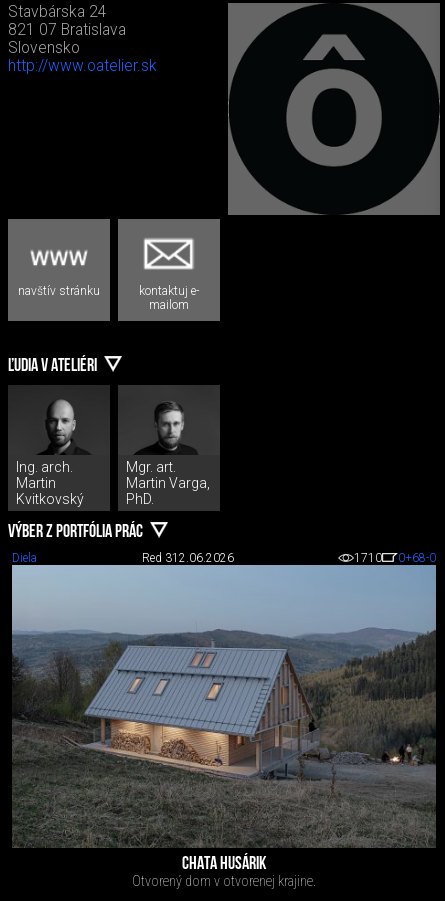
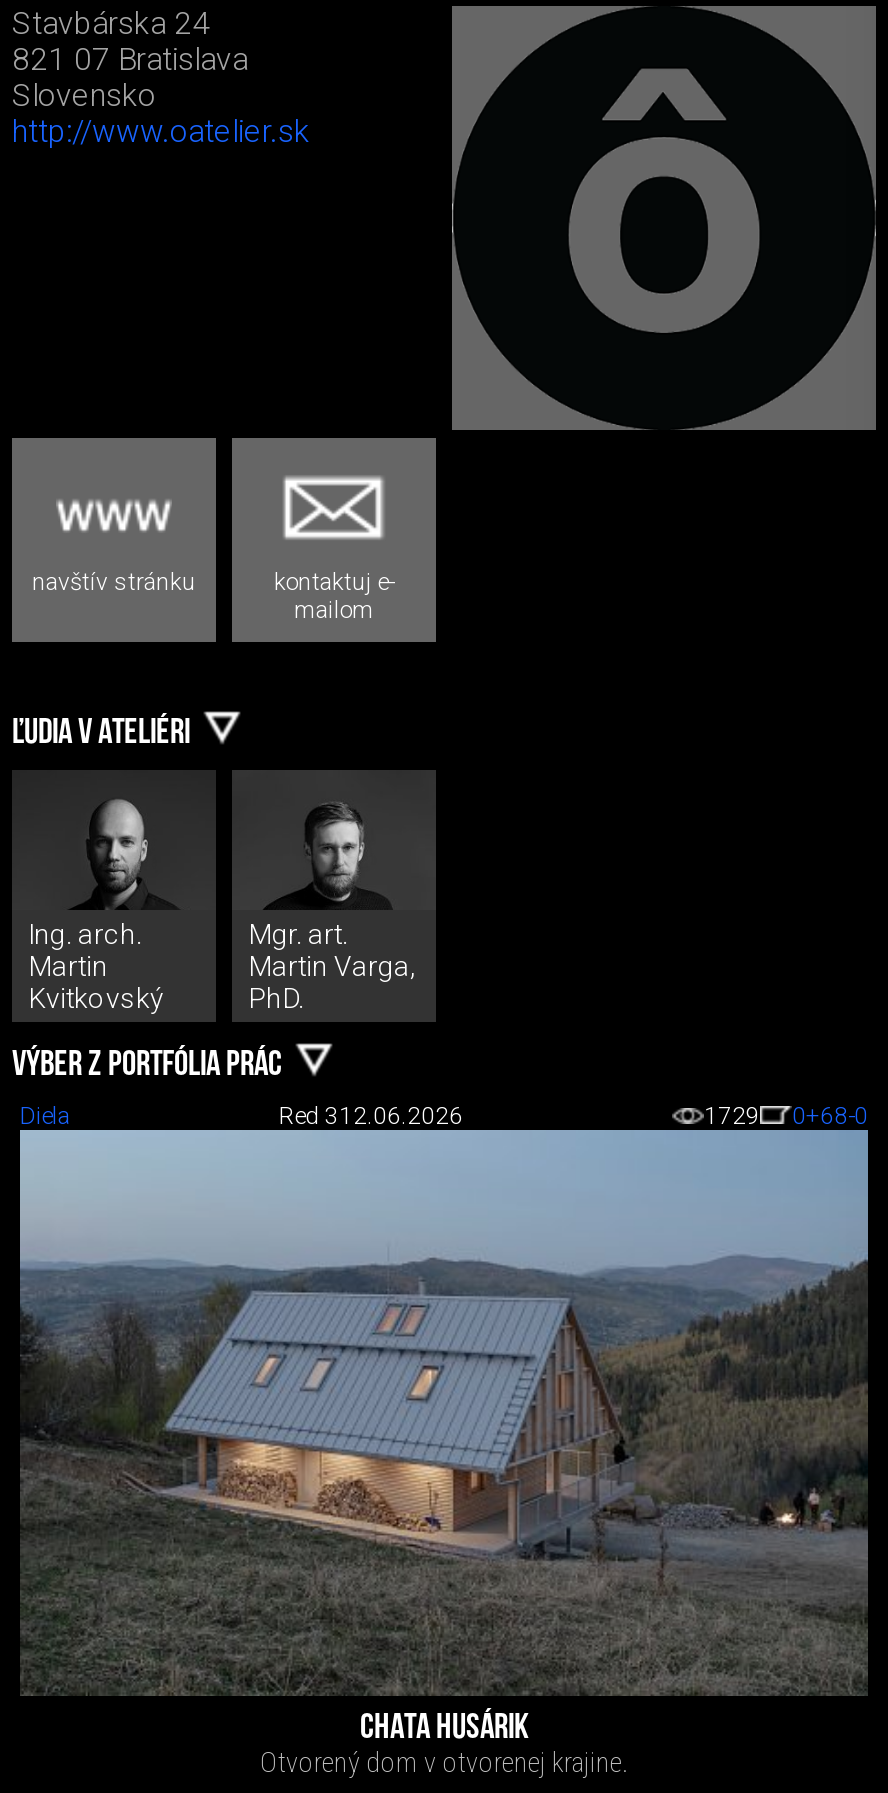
[354,551,436,565] 1710 0+68-0 -> [704,1102,868,1130] 1729 0+68-0

